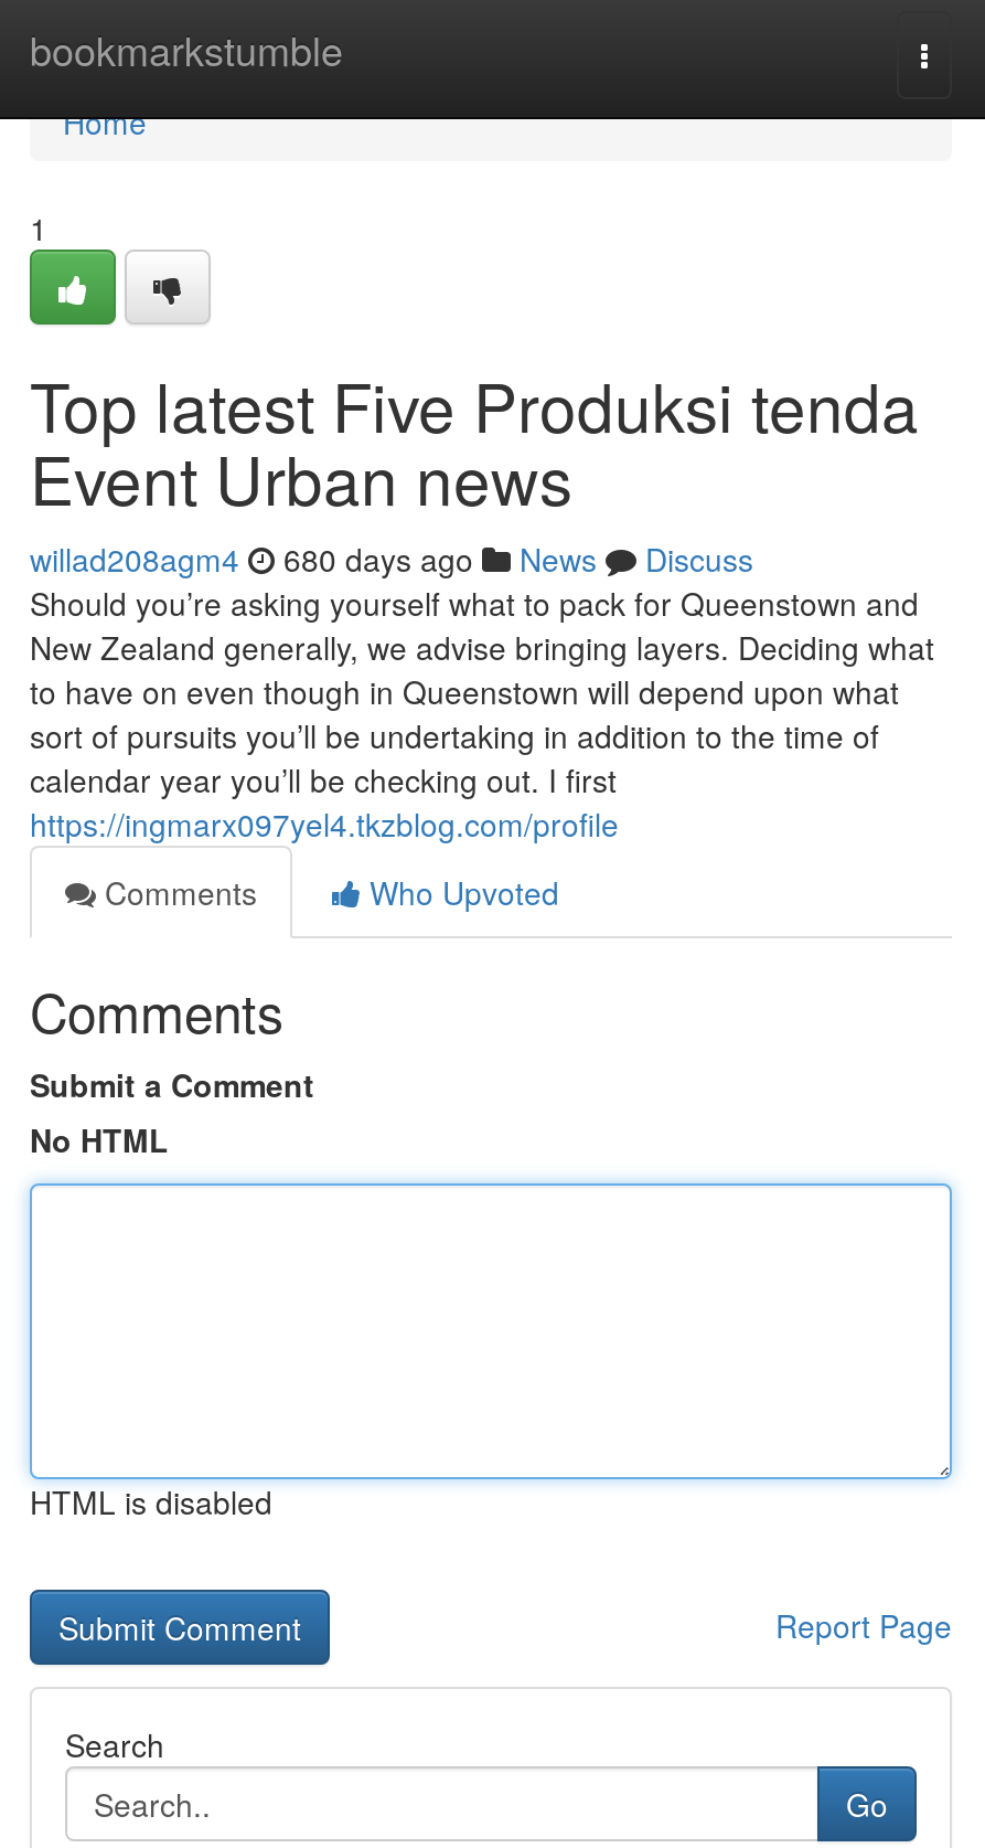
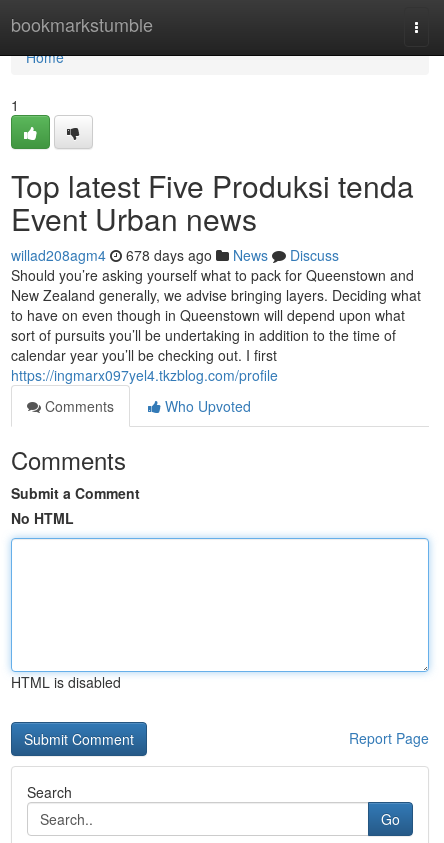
[30,537,753,581] willad208agm4 680 days ago News Discuss -> [11,245,339,265] willad208agm4 678 days ago News Discuss

